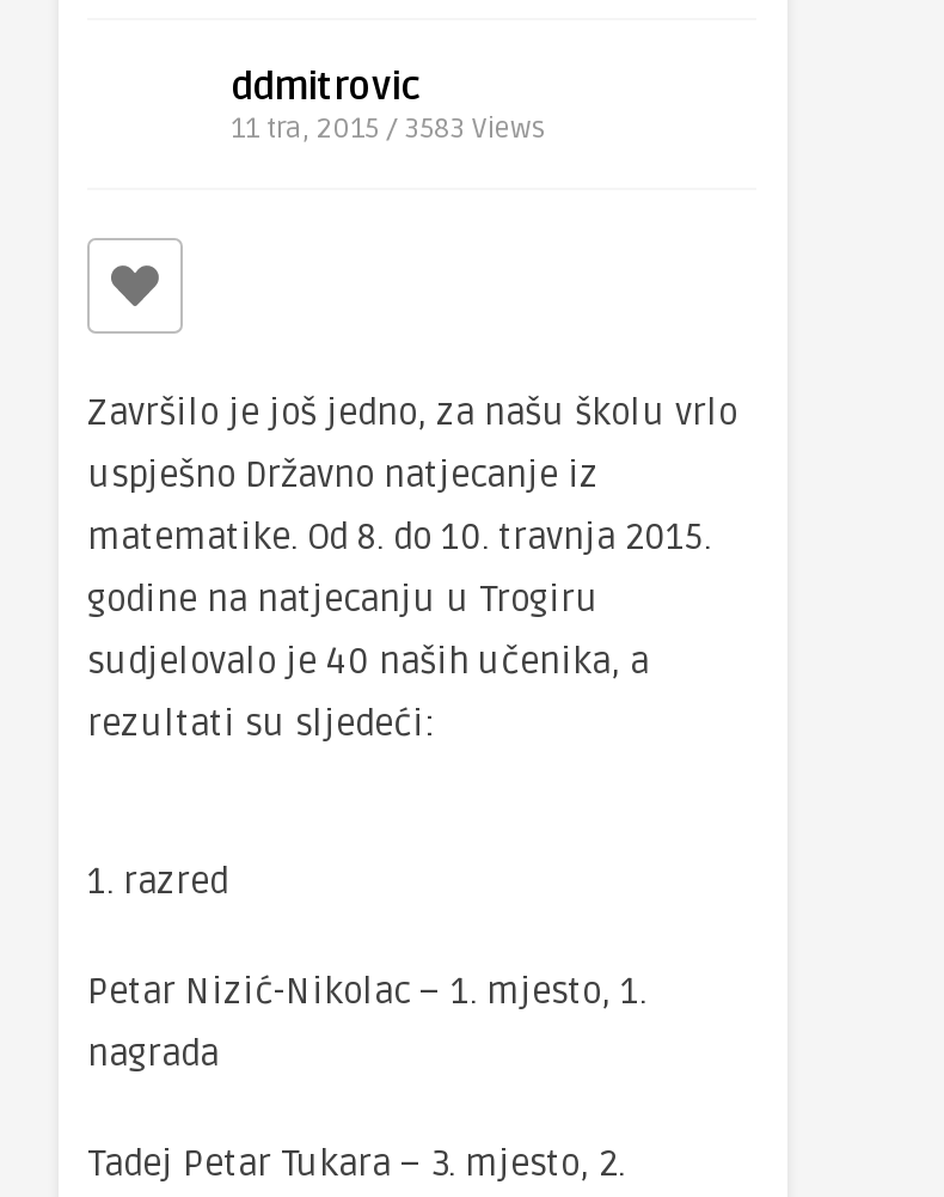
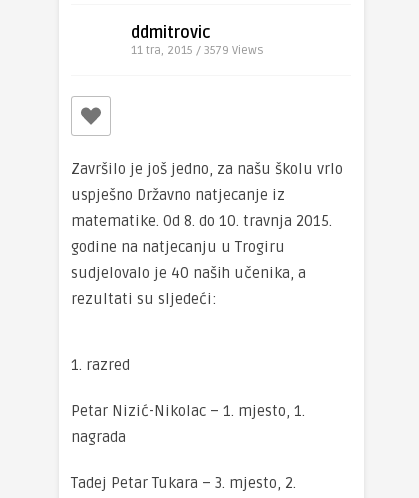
[231,110,548,146] 11 tra, 2015 / 3583 Views -> [131,43,264,58] 11 tra, 2015 / 3579 Views

